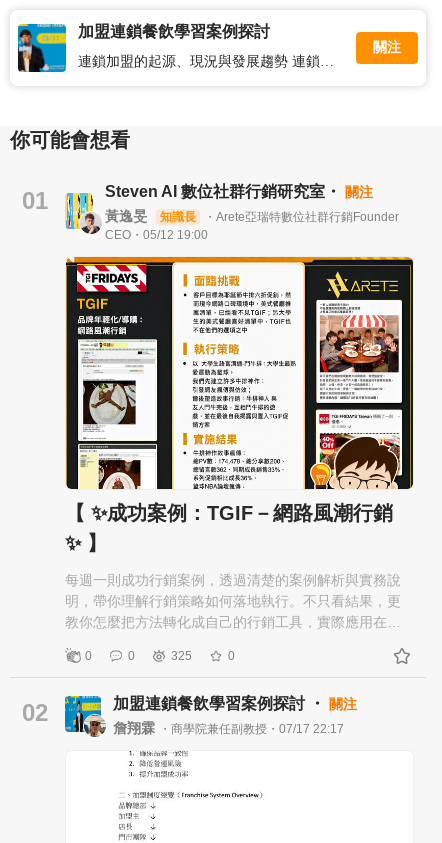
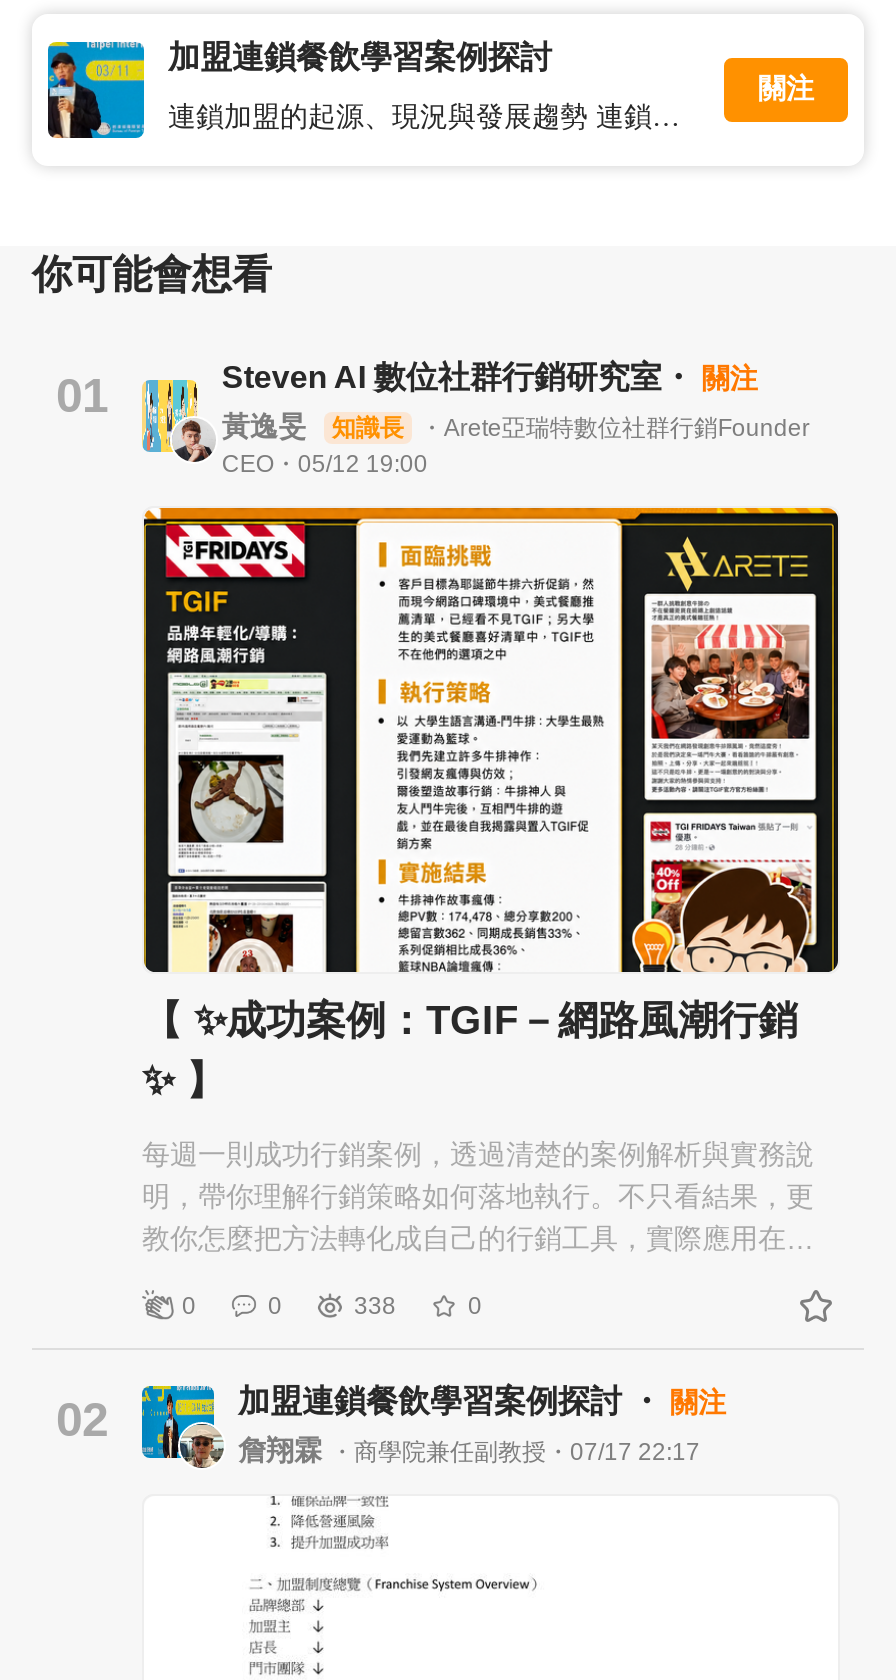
[171,649,192,663] 325 -> [354,1293,396,1321] 338

